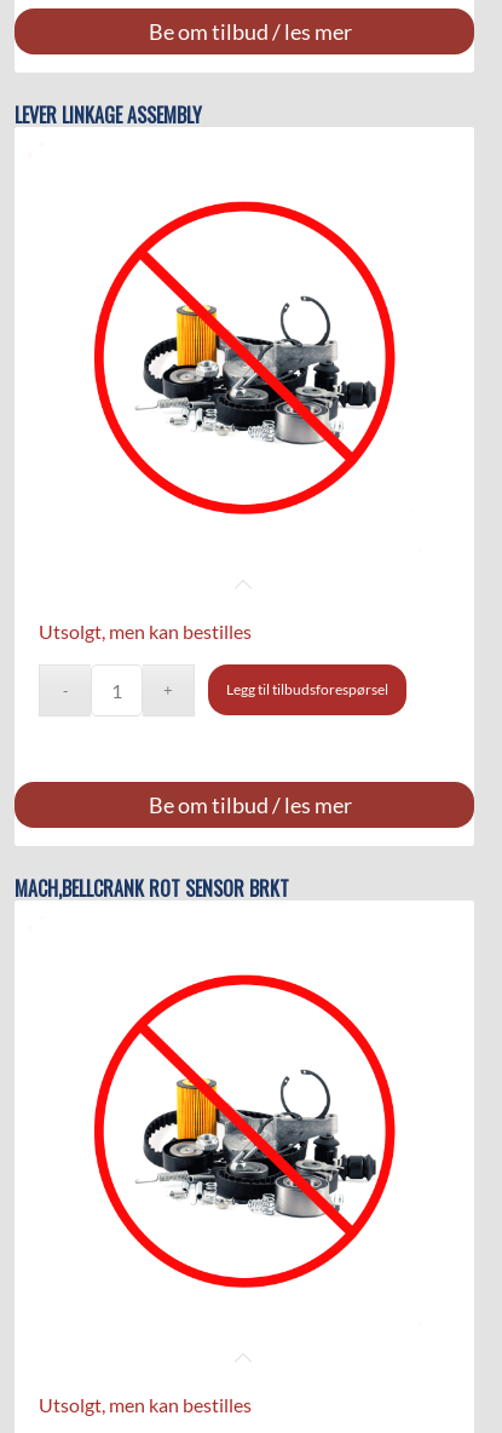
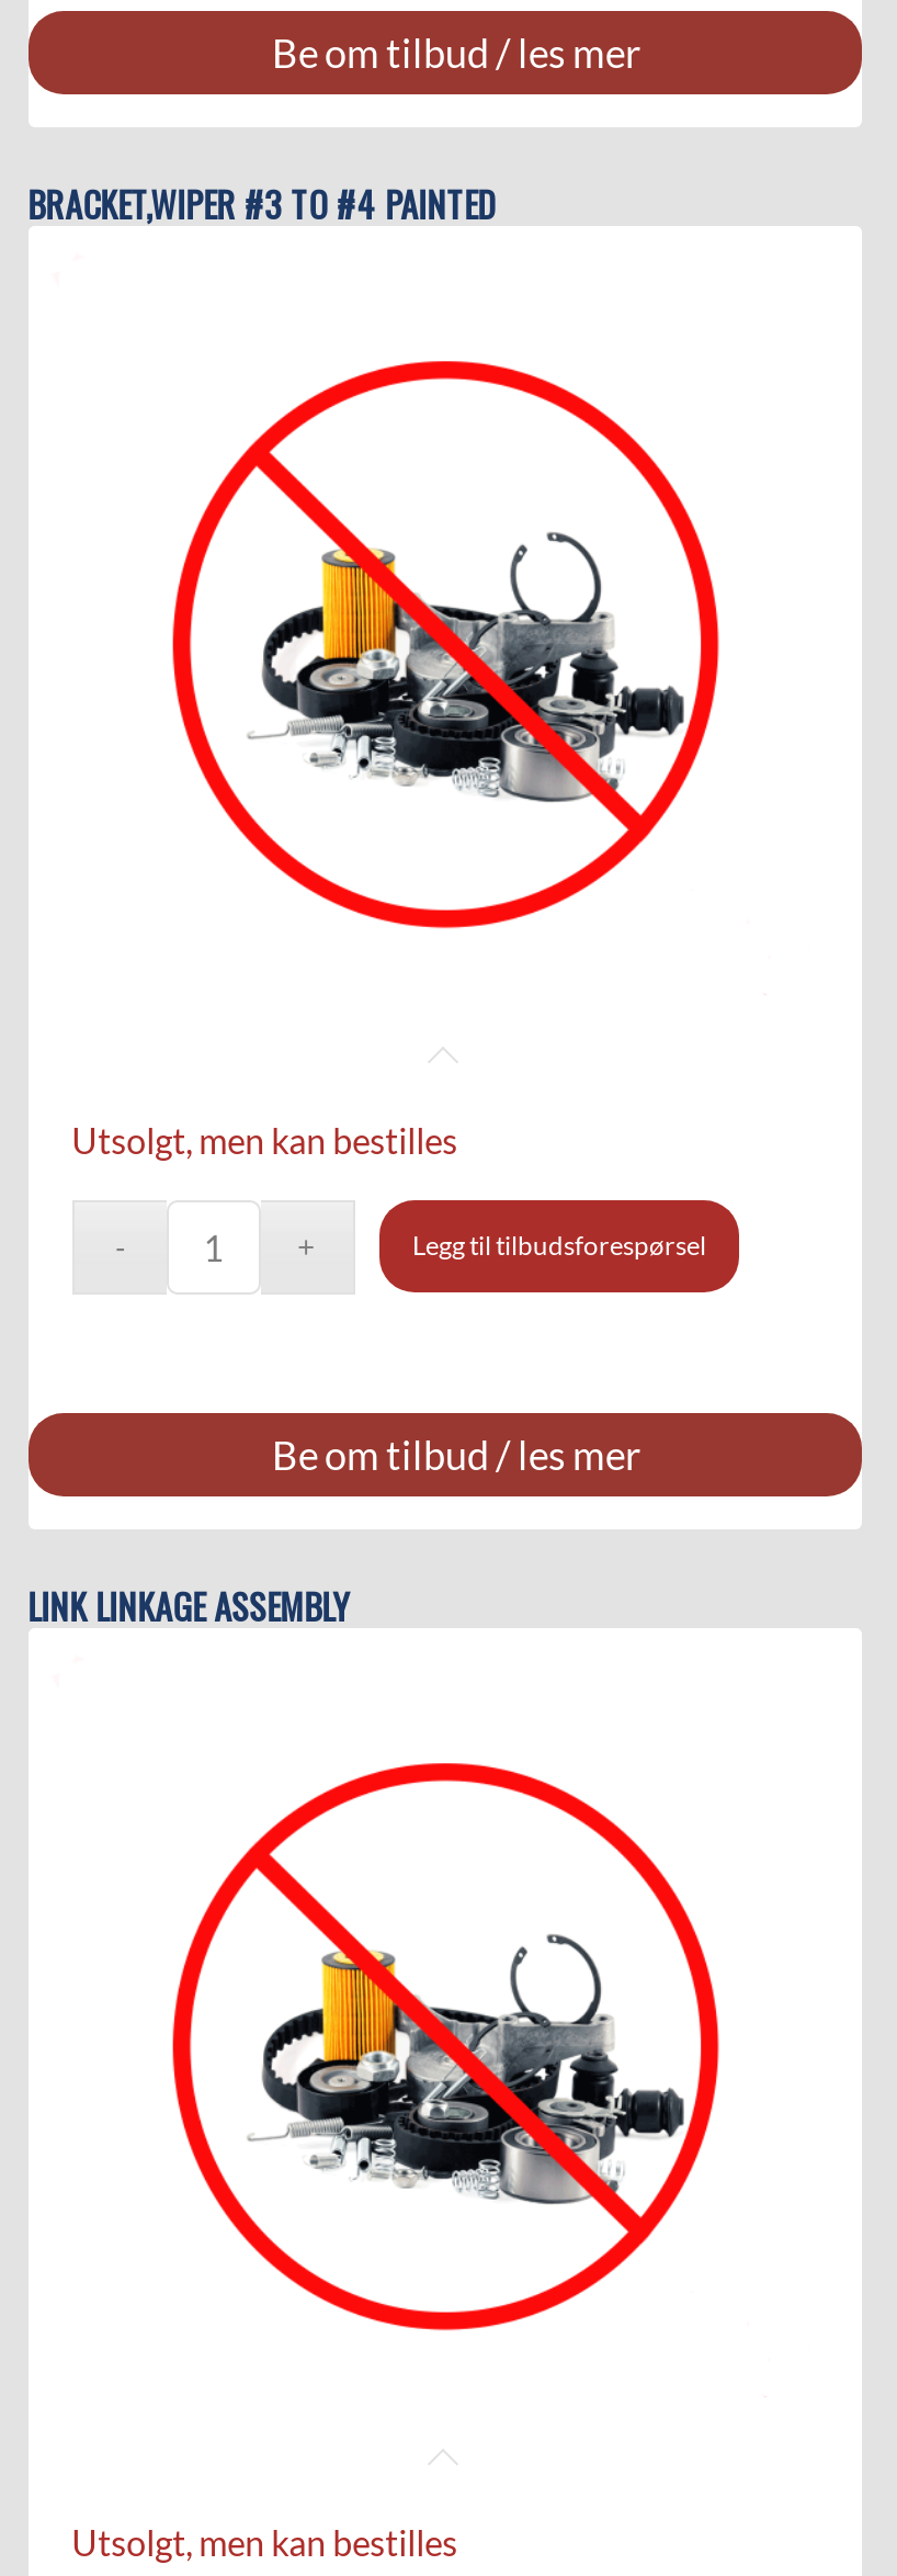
[14,100,202,130] LEVER LINKAGE ASSEMBLY -> [28,178,497,230] BRACKET,WIPER #3 TO #4 PAINTED
[14,874,289,903] MACH,BELLCRANK ROT SENSOR BRKT -> [28,1579,350,1632] LINK LINKAGE ASSEMBLY

